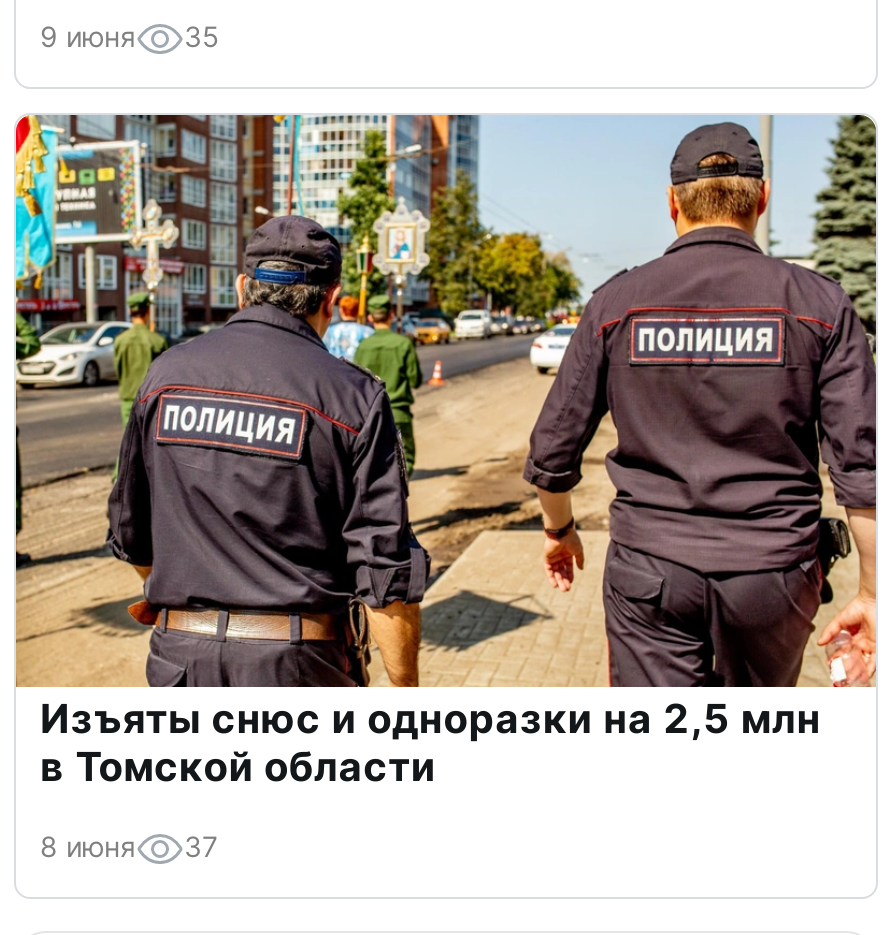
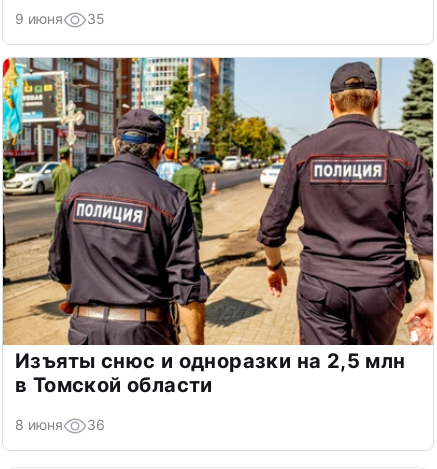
[40,829,218,863] 8 июня 37 -> [15,416,105,433] 8 июня 36

